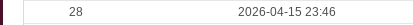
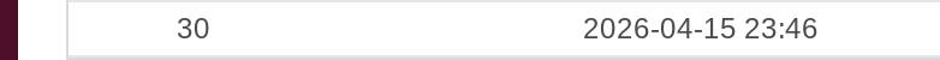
[69,5,83,19] 28 -> [177,12,210,46] 30

